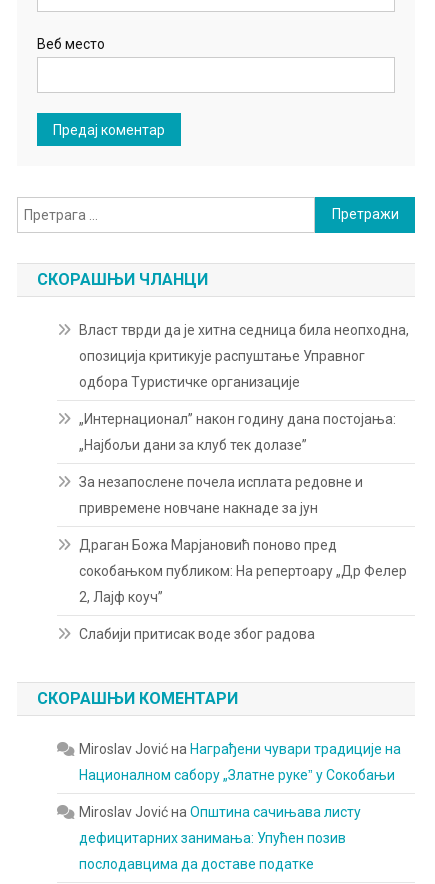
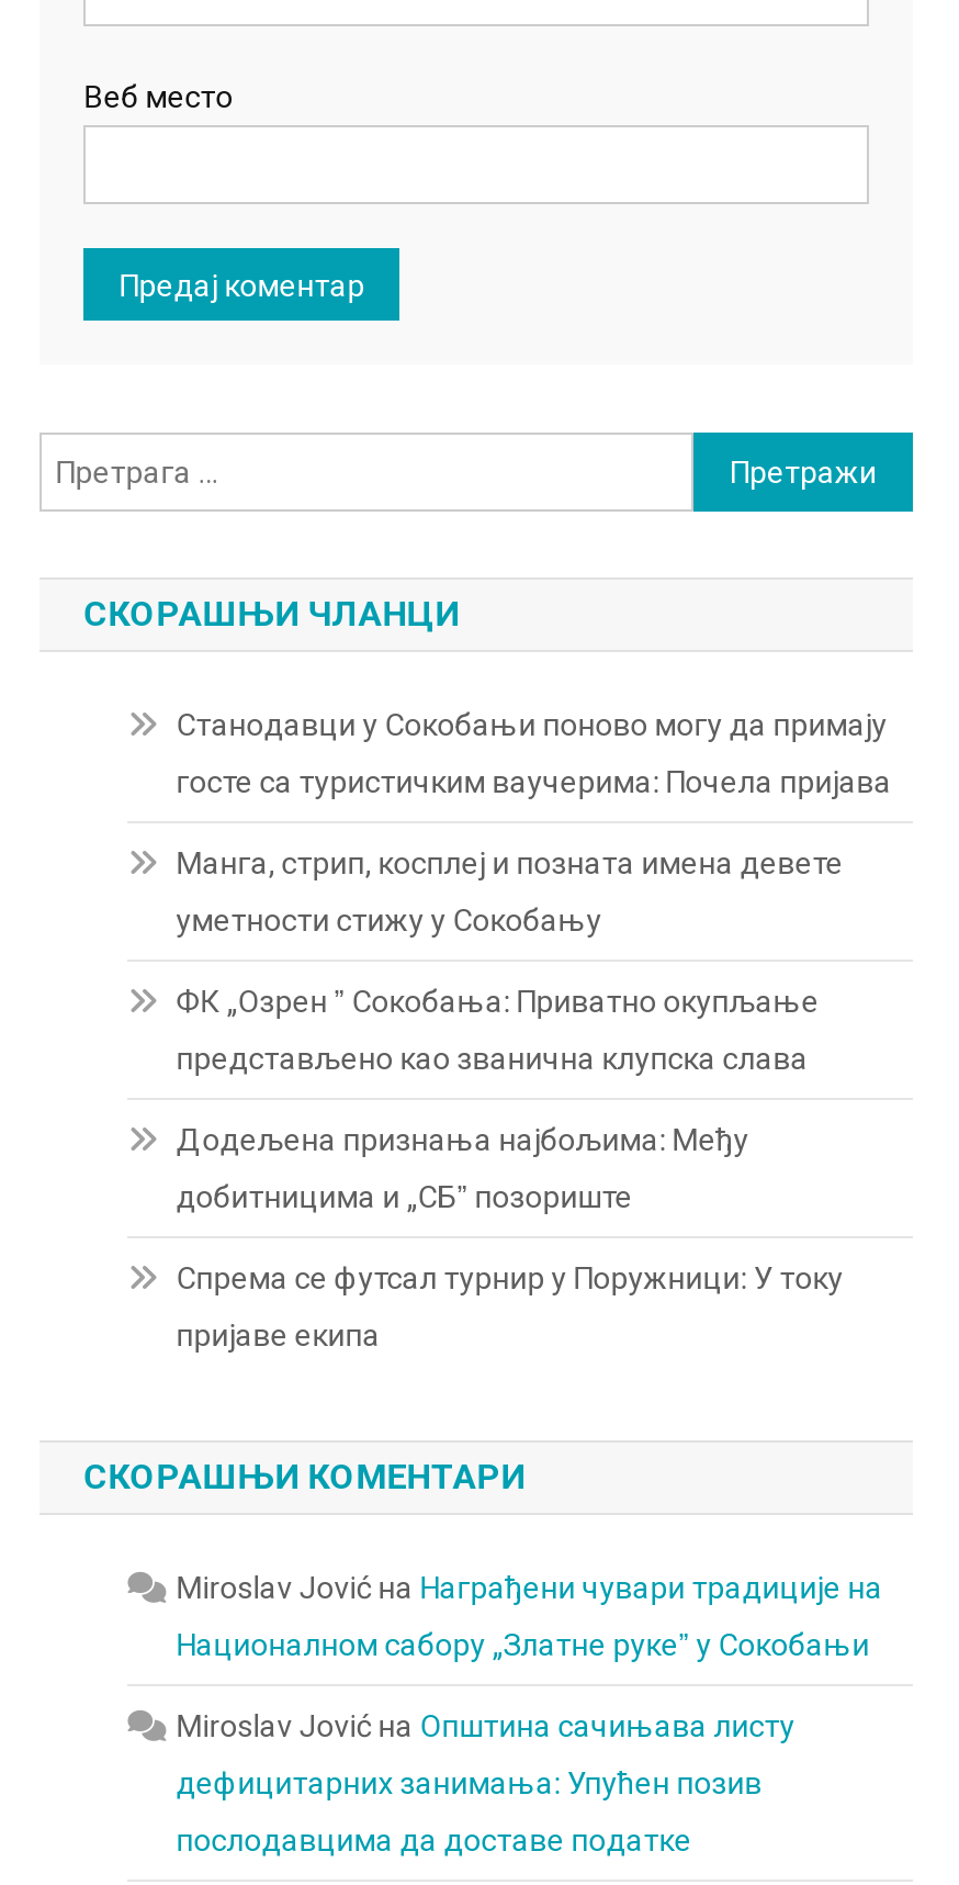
[79,322,409,642] Власт тврди да је хитна седница била неопходна, | опозиција критикује распуштање Управног | одбора Туристичке организације | „Интернационал” након годину дана постојања: | „Најбољи дани за клуб тек долазе” | За незапослене почела исплата редовне и | привремене новчане накнаде за јун | Драган Божа Марјановић поново пред | сокобањком публиком: На репертоару „Др Фелер | 2, Лајф коуч” | Слабији притисак воде због радова -> [176,707,892,1353] Станодавци у Сокобањи поново могу да примају | госте са туристичким ваучерима: Почела пријава | Манга, стрип, косплеј и позната имена девете | уметности стижу у Сокобању | ФК „Озрен ˮ Сокобања: Приватно окупљање | представљено као званична клупска слава | Додељена признања најбољима: Међу | добитницима и „СБˮ позориште | Спрема се футсал турнир у Поружници: У току | пријаве екипа

